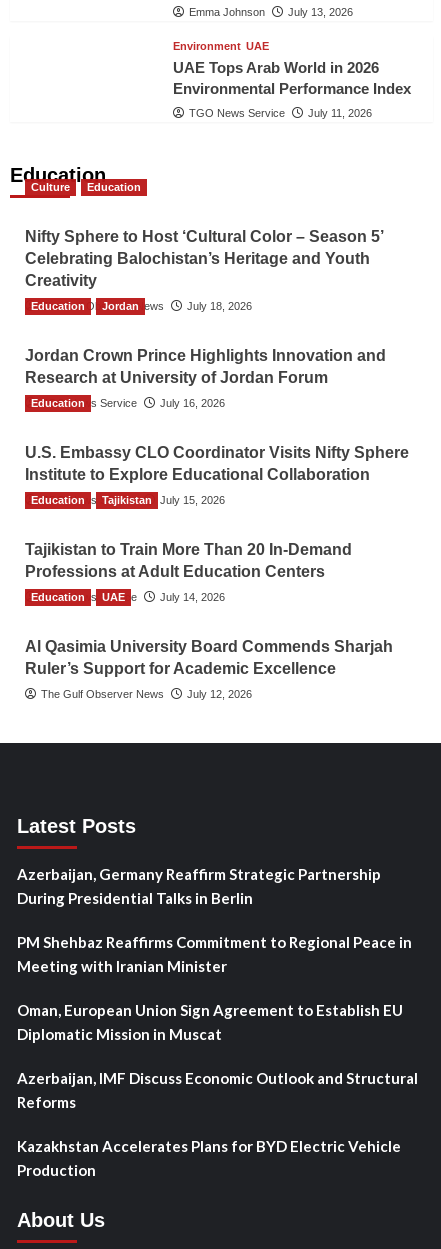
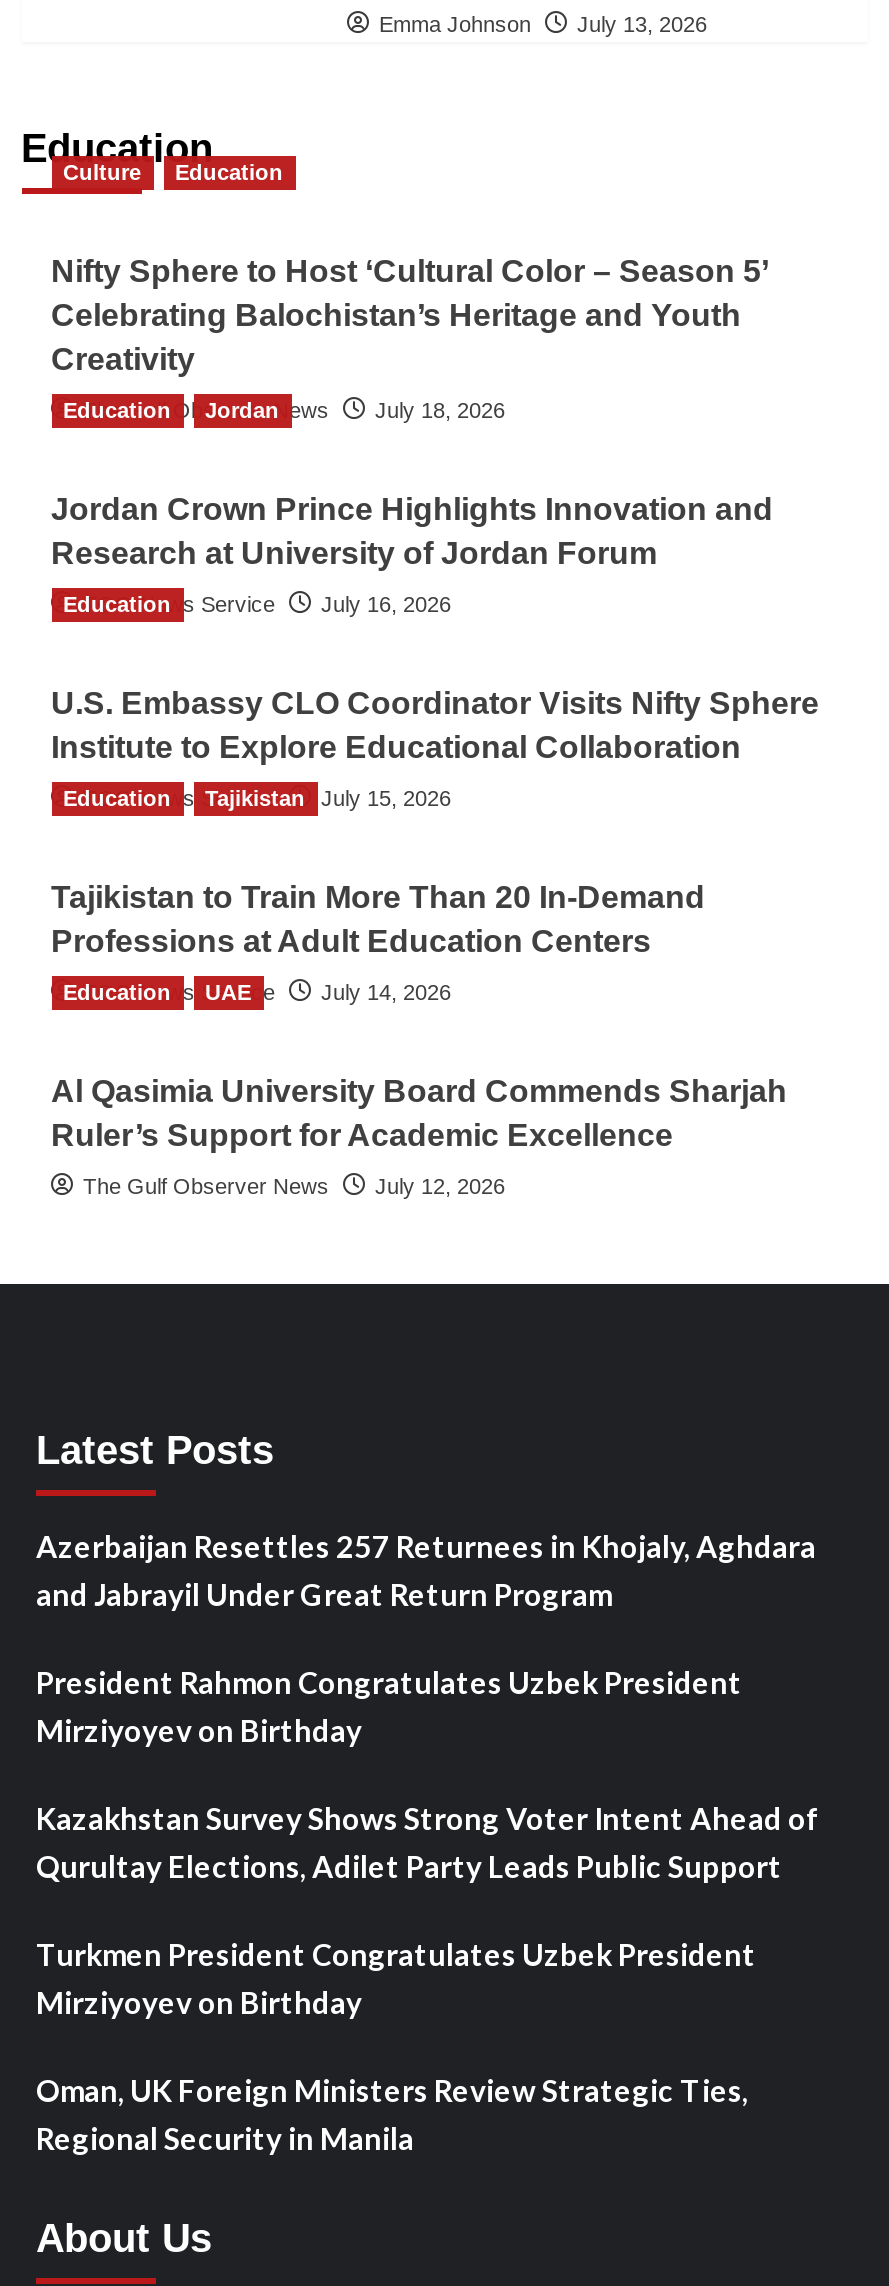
[172,40,410,119] Environment UAE | UAE Tops Arab World in 2026 | Environmental Performance Index | TGO News Service | July 11, 2026 -> none
[17,865,381,907] Azerbaijan, Germany Reaffirm Strategic Partnership | During Presidential Talks in Berlin -> [36,1528,816,1612] Azerbaijan Resettles 257 Returnees in Khojaly, Aghdara | and Jabrayil Under Great Return Program
[17,933,412,975] PM Shehbaz Reaffirms Commitment to Regional Peace in | Meeting with Iranian Minister -> [36,1664,742,1748] President Rahmon Congratulates Uzbek President | Mirziyoyev on Birthday
[17,1001,403,1043] Oman, European Union Sign Agreement to Establish EU | Diplomatic Mission in Muscat -> [36,1800,820,1884] Kazakhstan Survey Shows Strong Voter Intent Ahead of | Qurultay Elections, Adilet Party Leads Public Support
[17,1069,418,1111] Azerbaijan, IMF Discuss Economic Outlook and Structural | Reforms -> [36,1936,756,2020] Turkmen President Congratulates Uzbek President | Mirziyoyev on Birthday
[17,1137,401,1179] Kazakhstan Accelerates Plans for BYD Electric Vehicle | Production -> [36,2072,748,2156] Oman, UK Foreign Ministers Review Strategic Ties, | Regional Security in Manila

